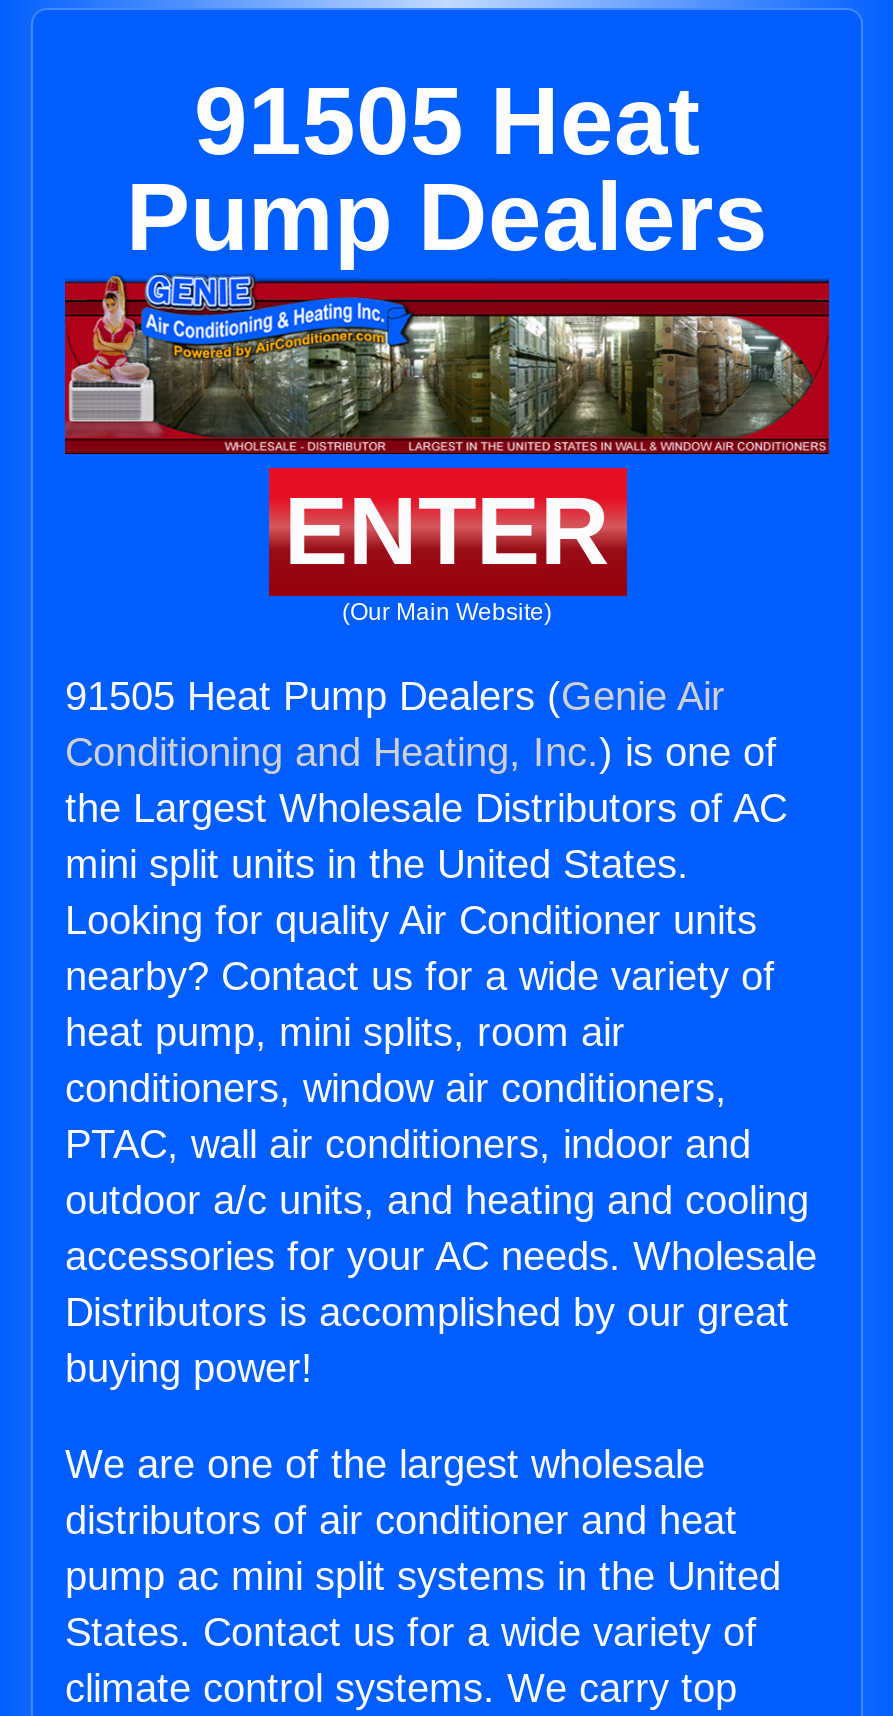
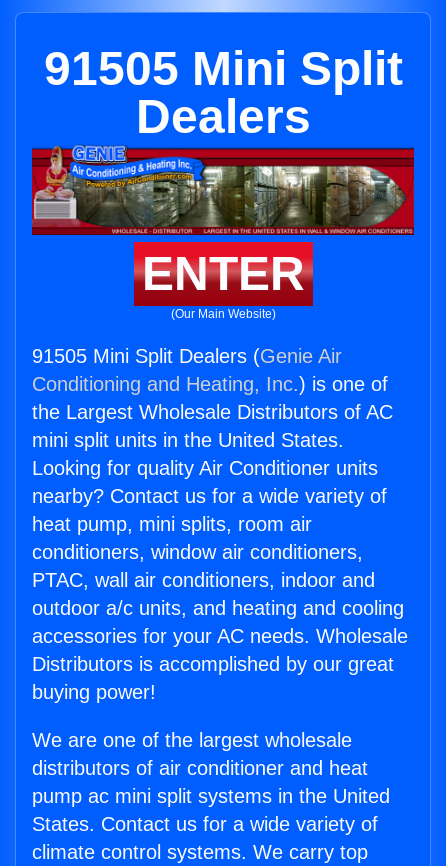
[126,68,768,270] 91505 Heat | Pump Dealers -> [43,42,402,143] 91505 Mini Split | Dealers
[65,674,725,718] 91505 Heat Pump Dealers (Genie Air -> [32,345,342,367] 91505 Mini Split Dealers (Genie Air

